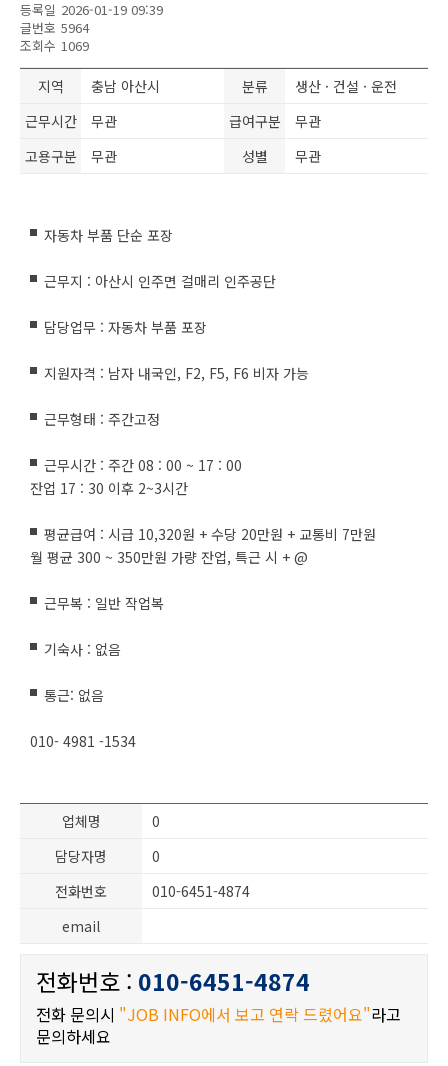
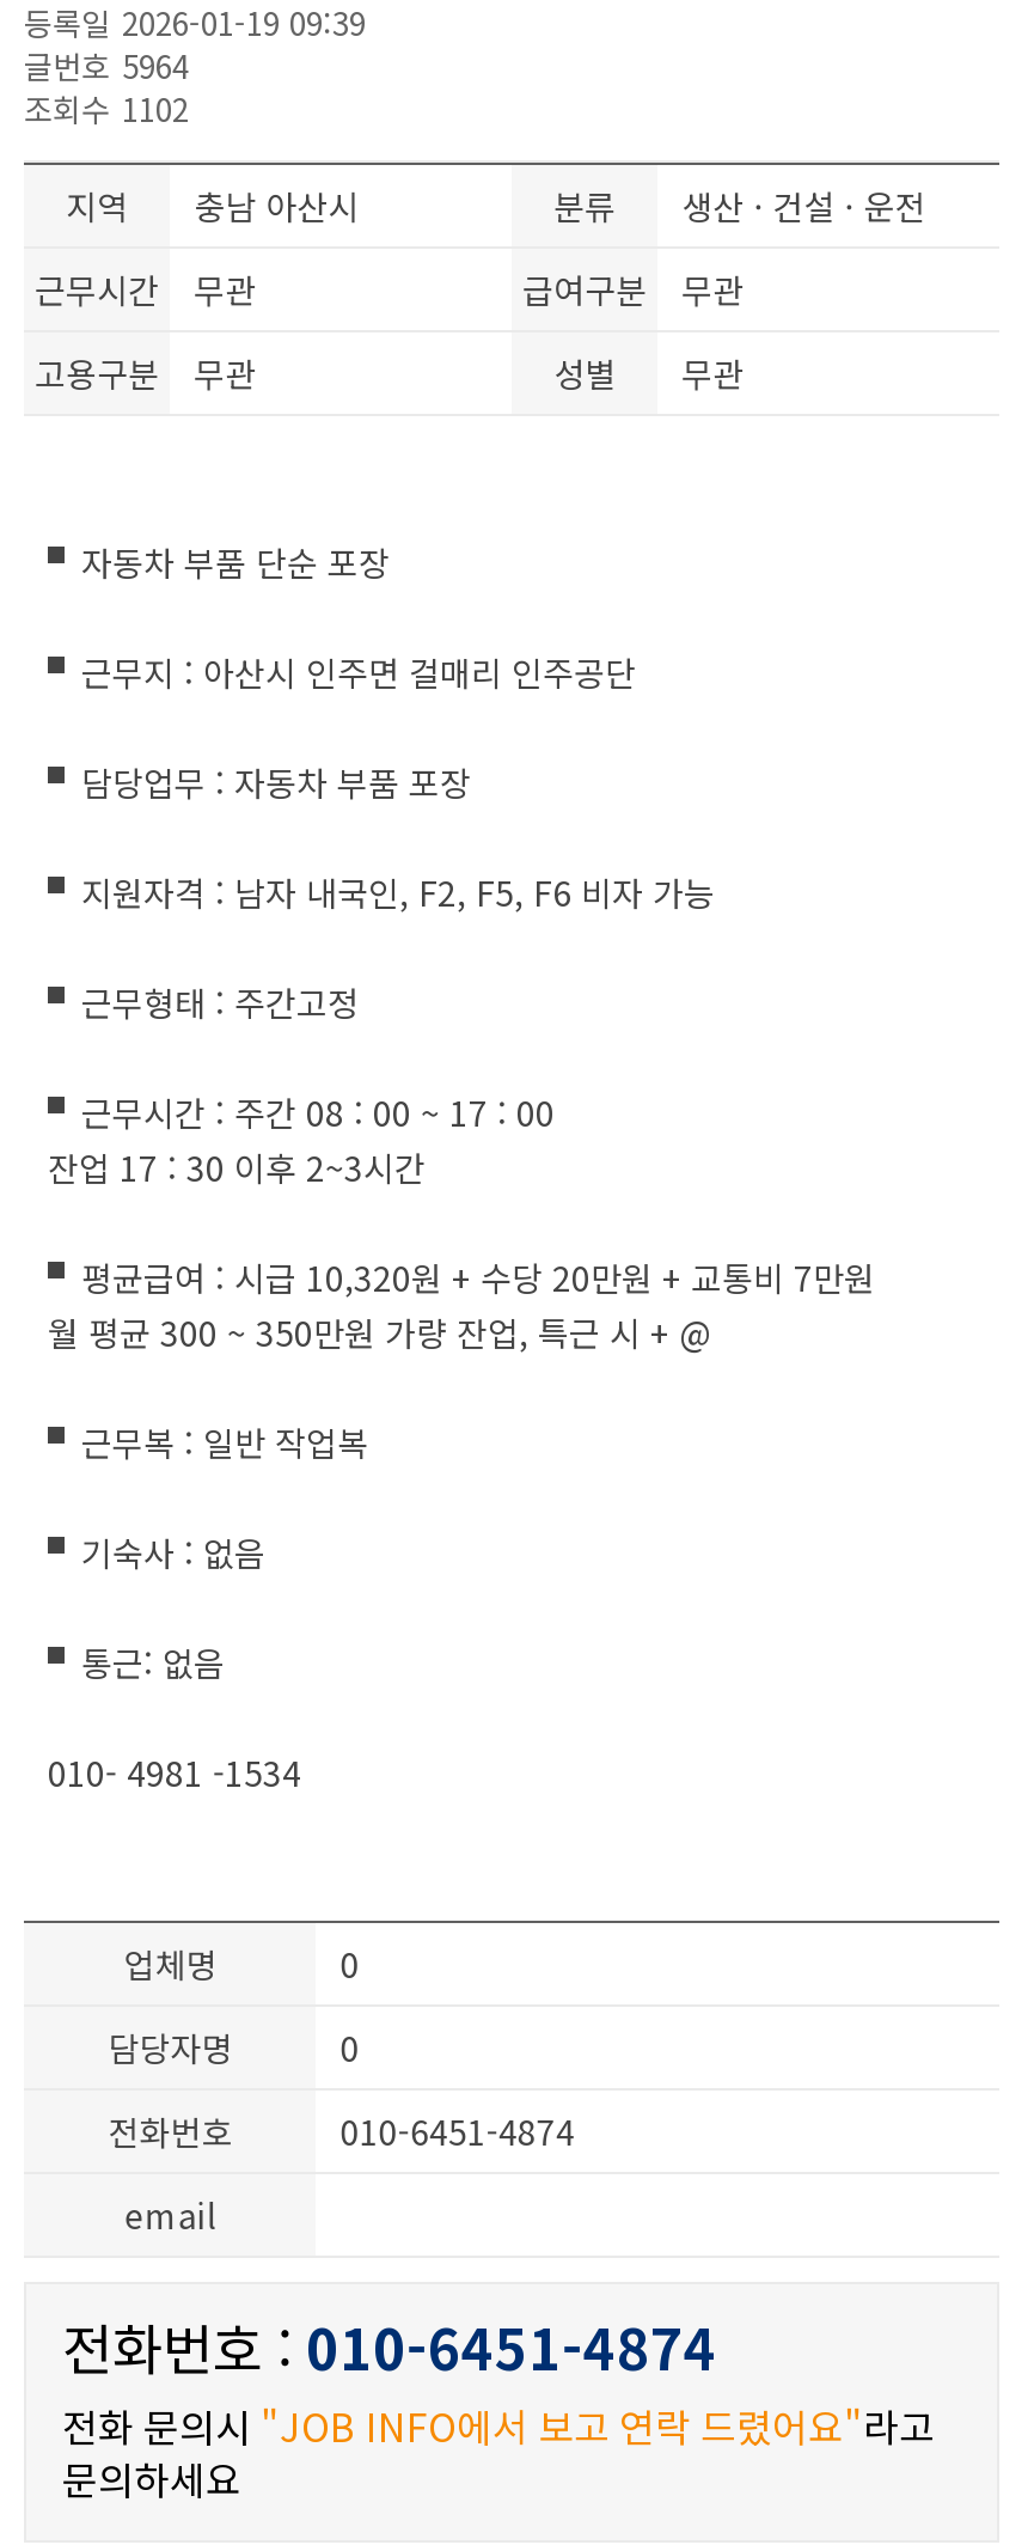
[20,36,89,55] 조회수 1069 -> [24,86,189,132] 조회수 1102

